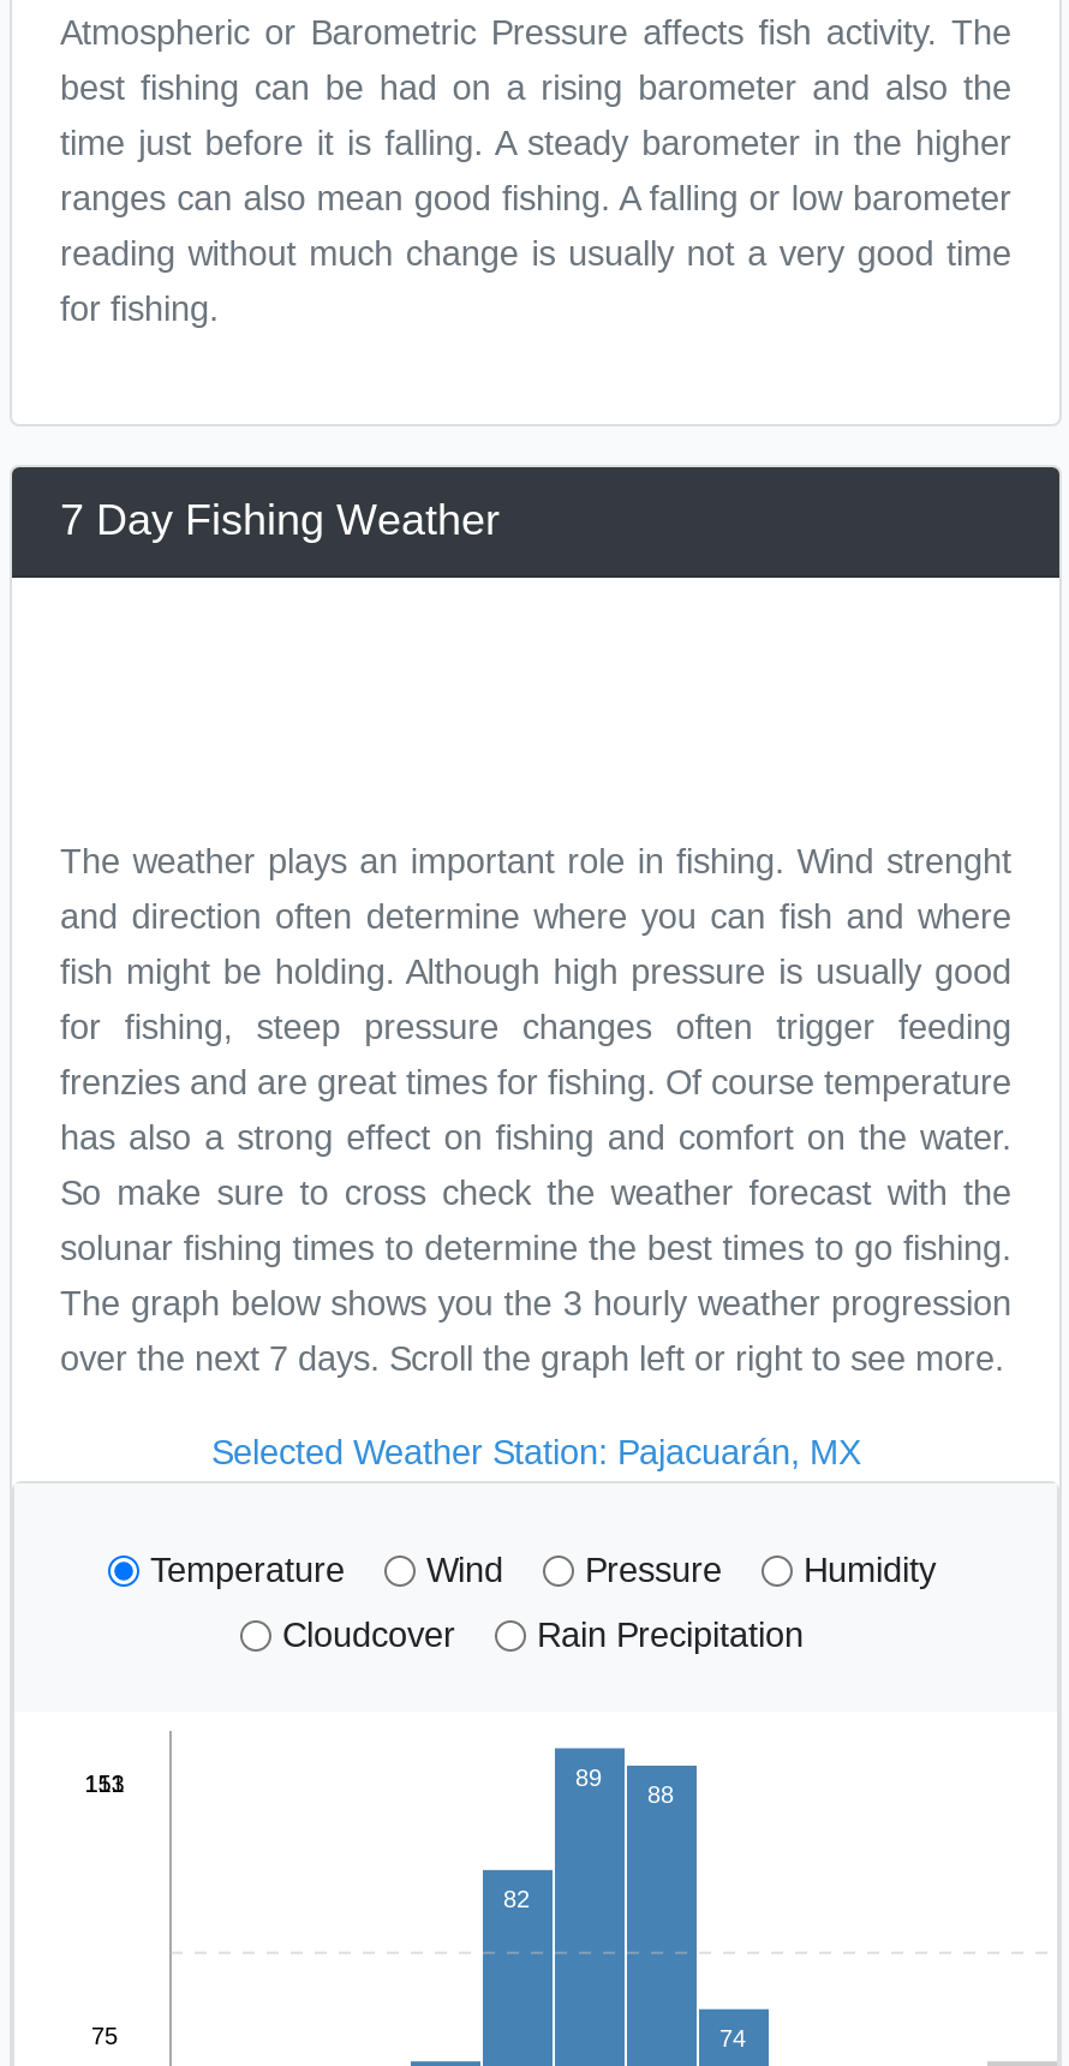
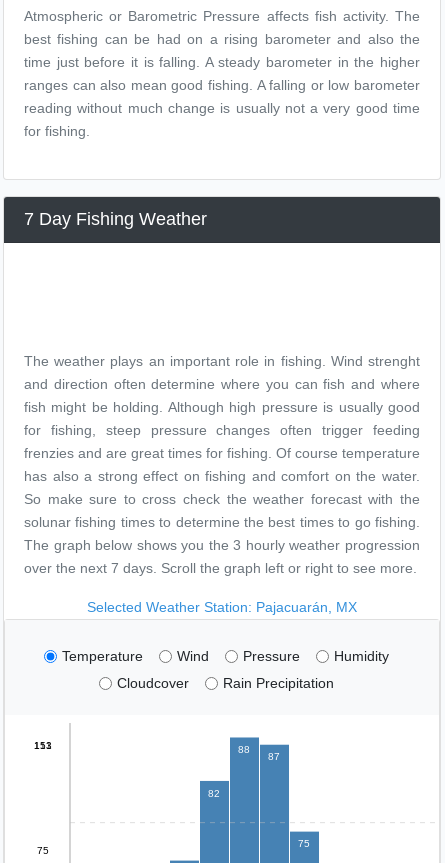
[575,1765,602,1791] 89 -> none
none -> [268,751,280,762] 87
[719,2025,746,2052] 74 -> [298,838,310,849] 75

